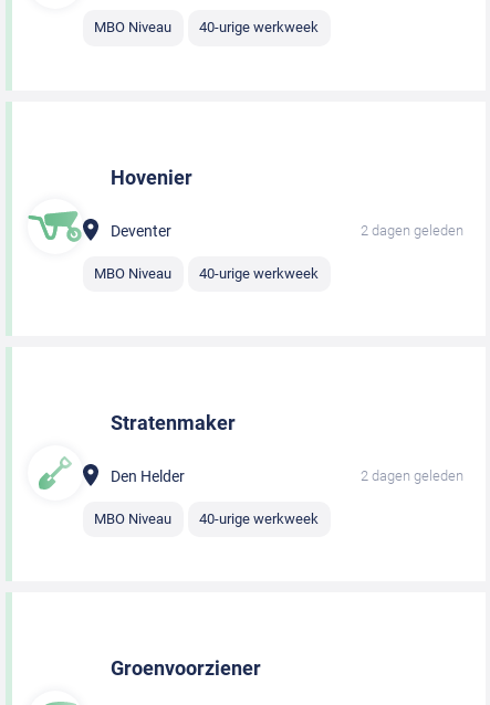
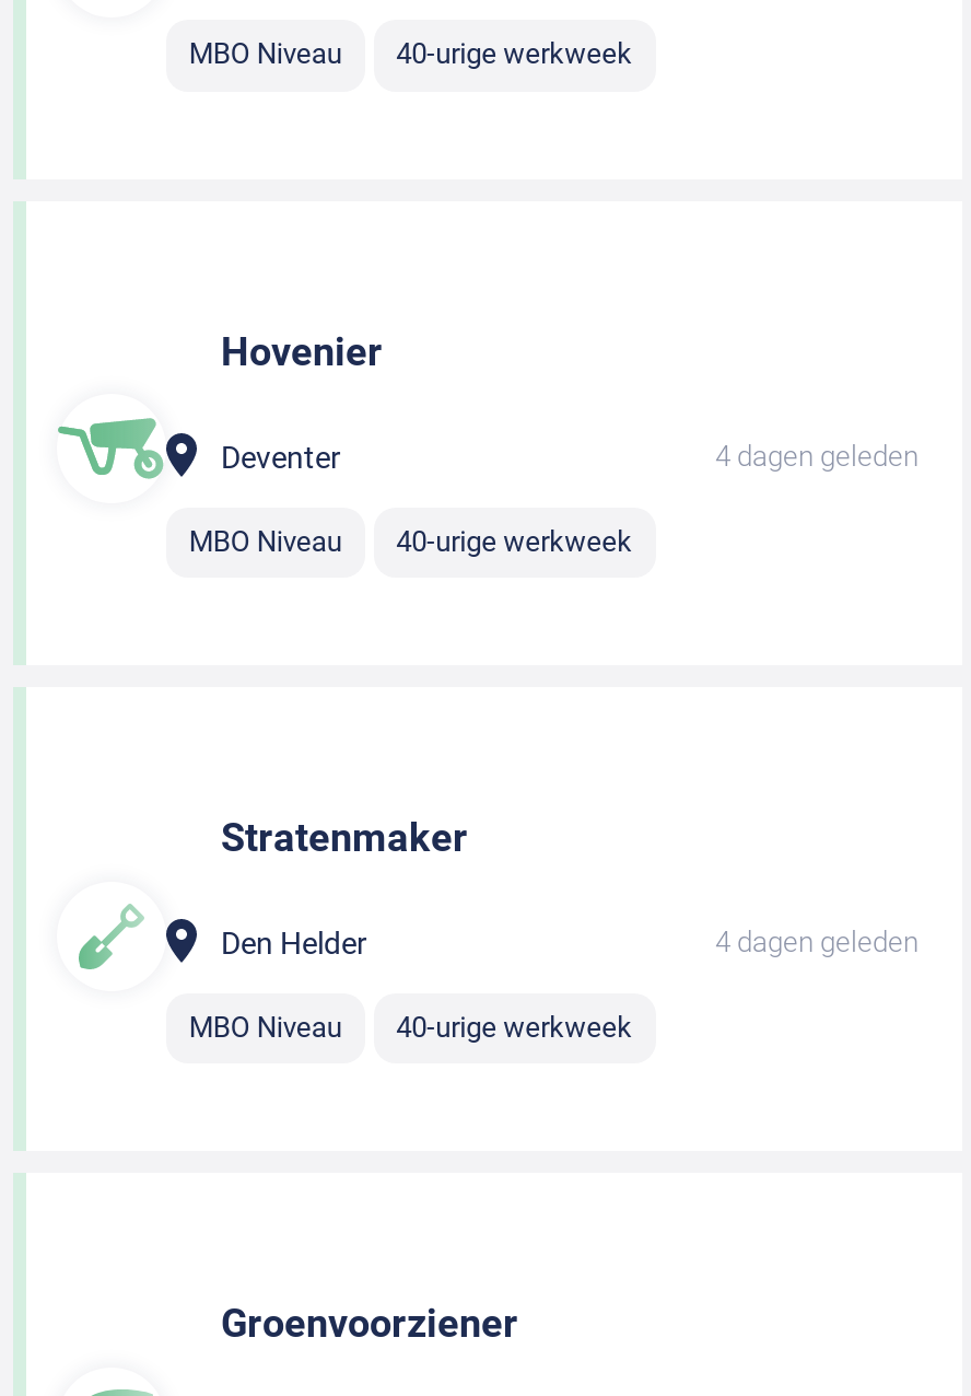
[361,222,463,238] 2 dagen geleden -> [715,439,919,472] 4 dagen geleden
[361,467,463,484] 2 dagen geleden -> [715,925,919,958] 4 dagen geleden

